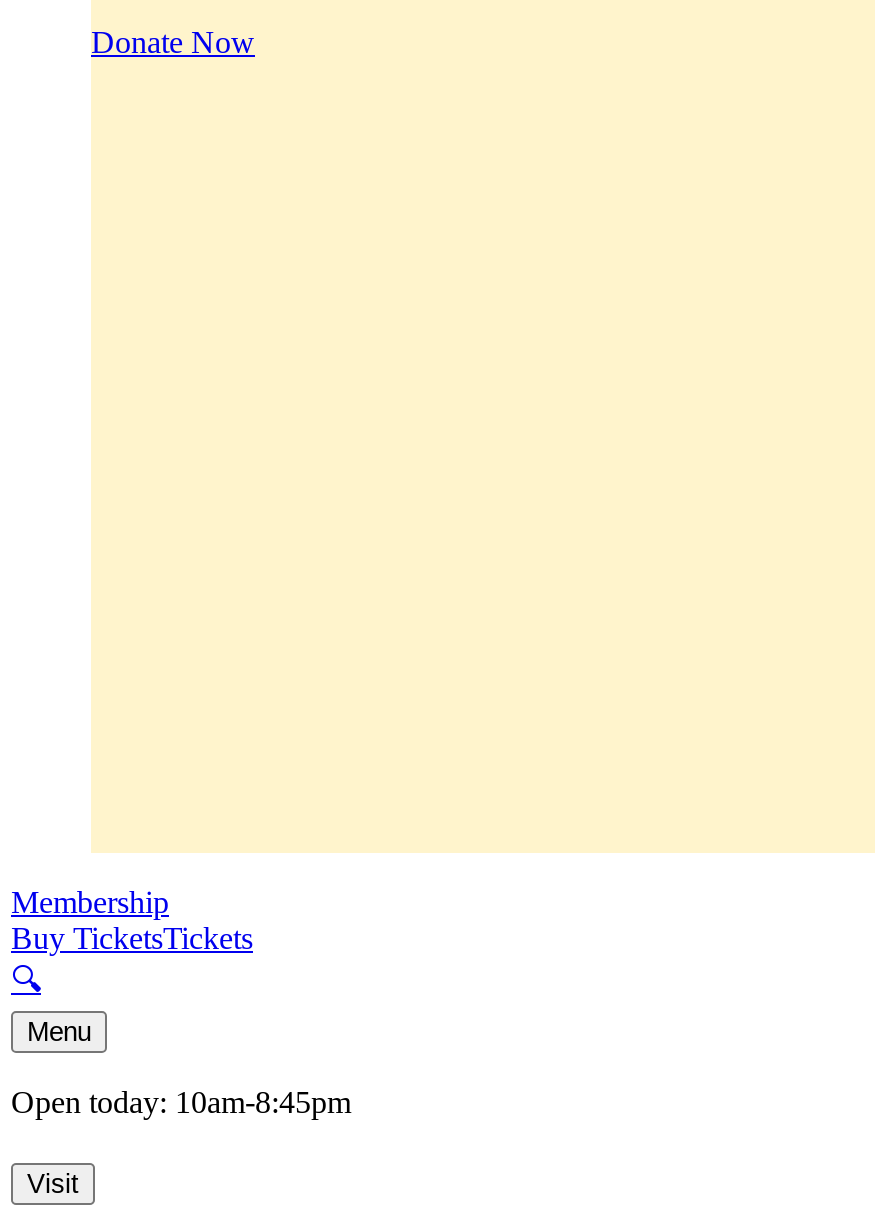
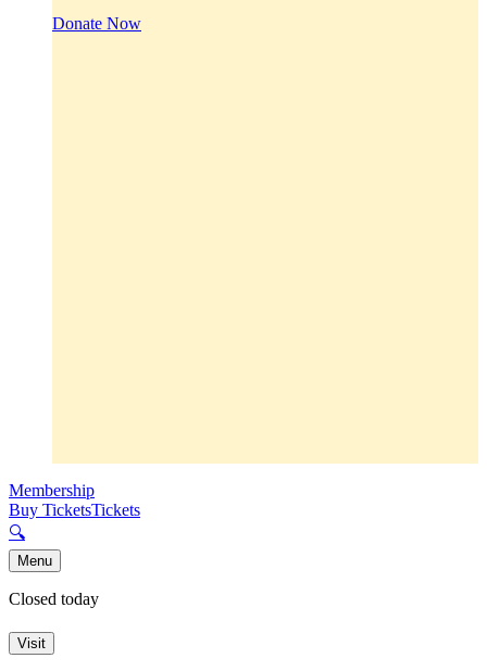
[11,1086,351,1120] Open today: 10am-8:45pm -> [9,590,99,608] Closed today

